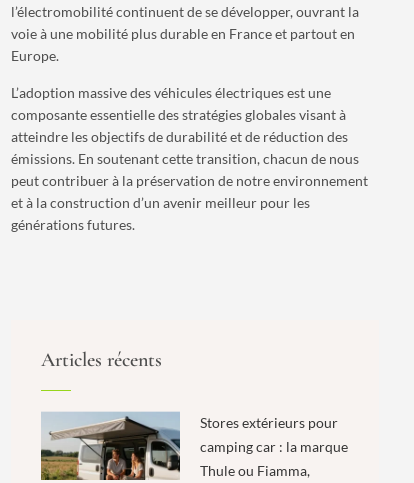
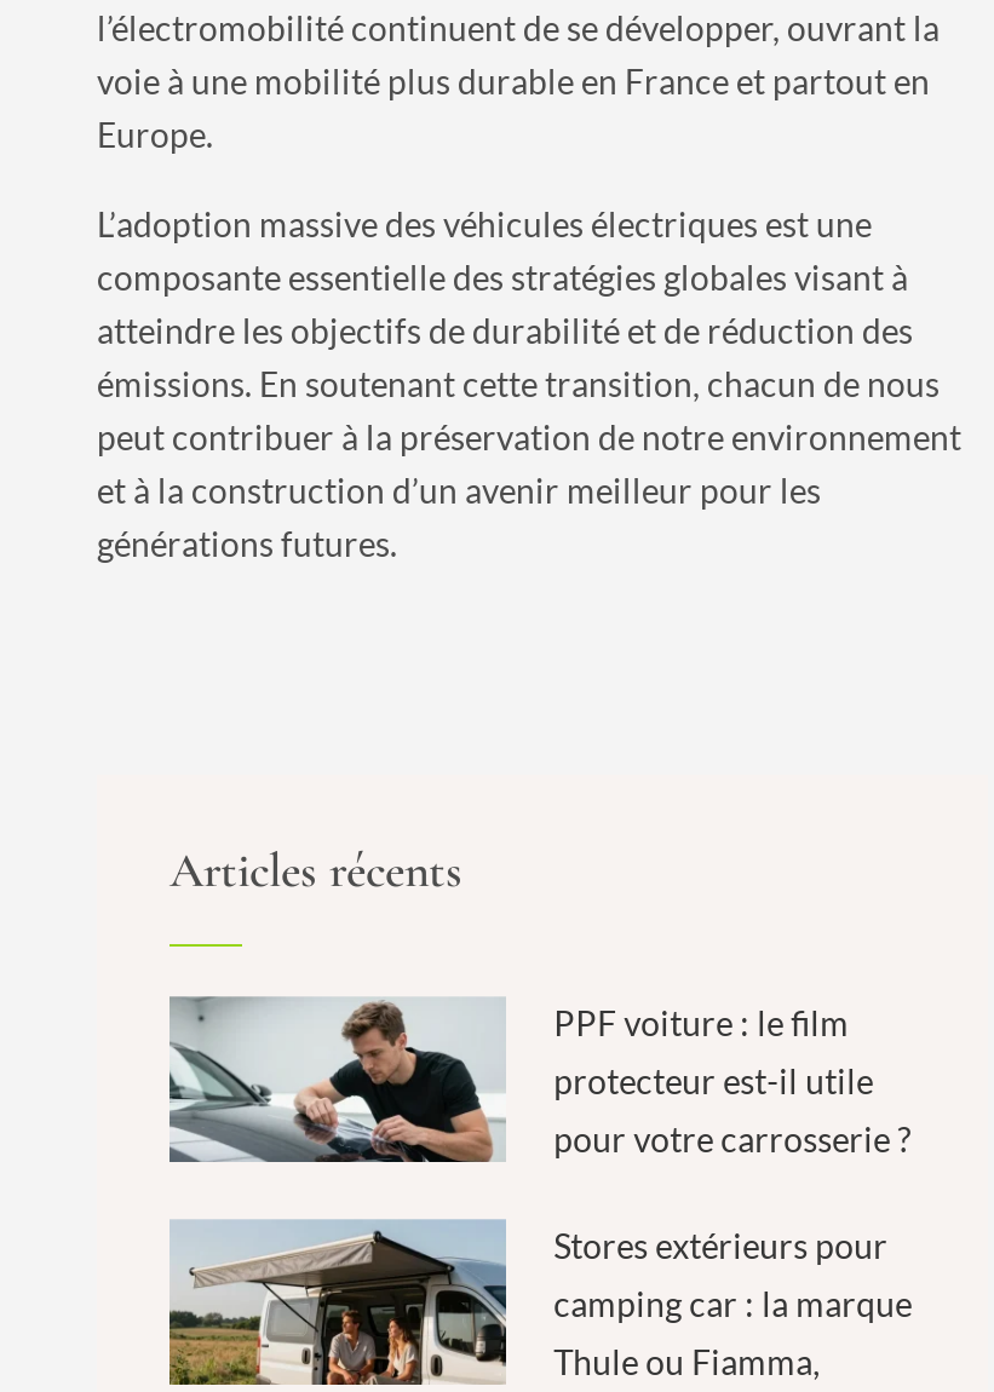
none -> [170,997,912,1164] [image] | PPF voiture : le film | protecteur est-il utile | pour votre carrosserie ?

